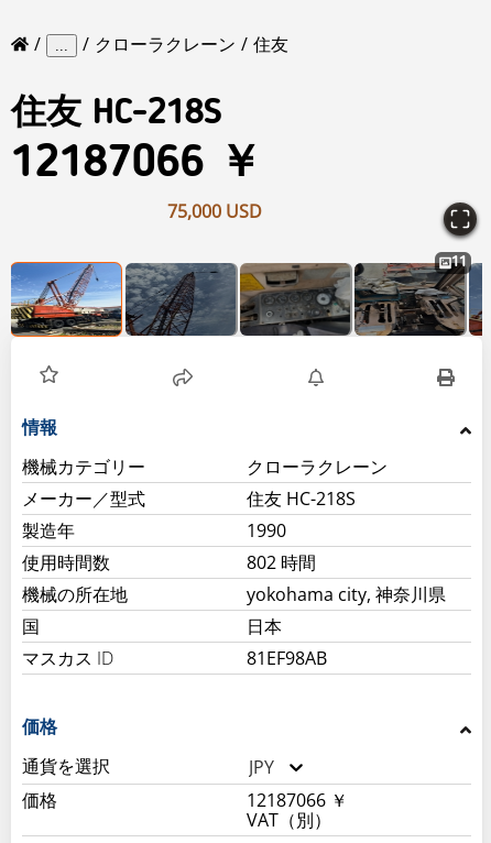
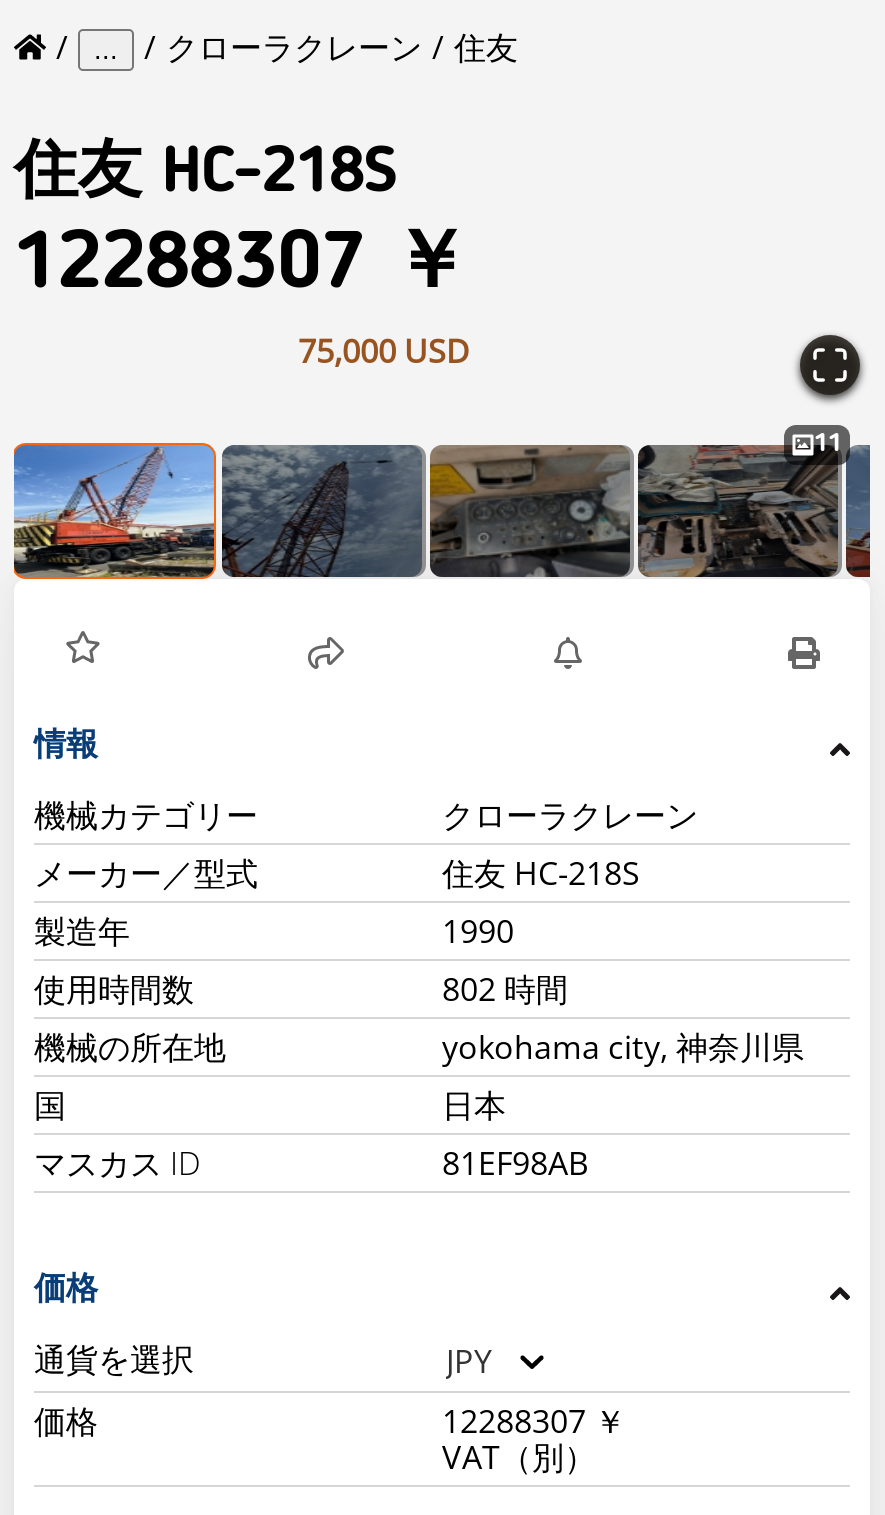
[11,143,262,187] 12187066 ￥ -> [14,227,470,307] 12288307 ￥
[247,788,348,812] 12187066 ￥ -> [442,1399,626,1443] 12288307 ￥

